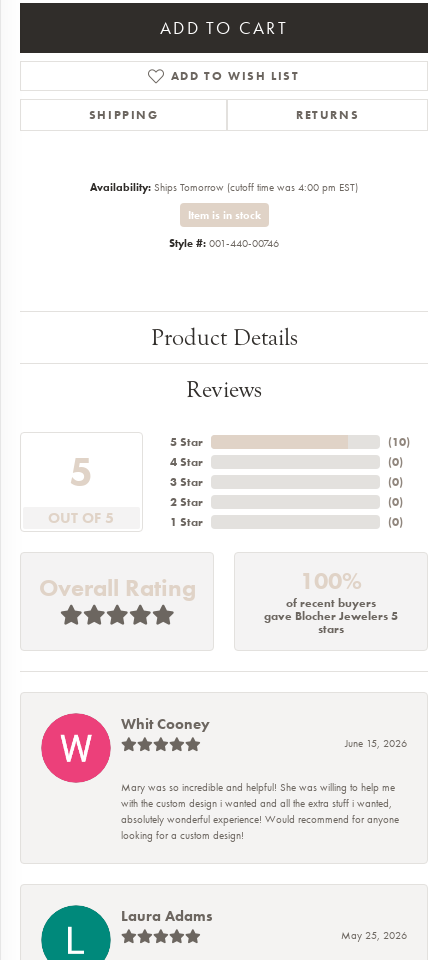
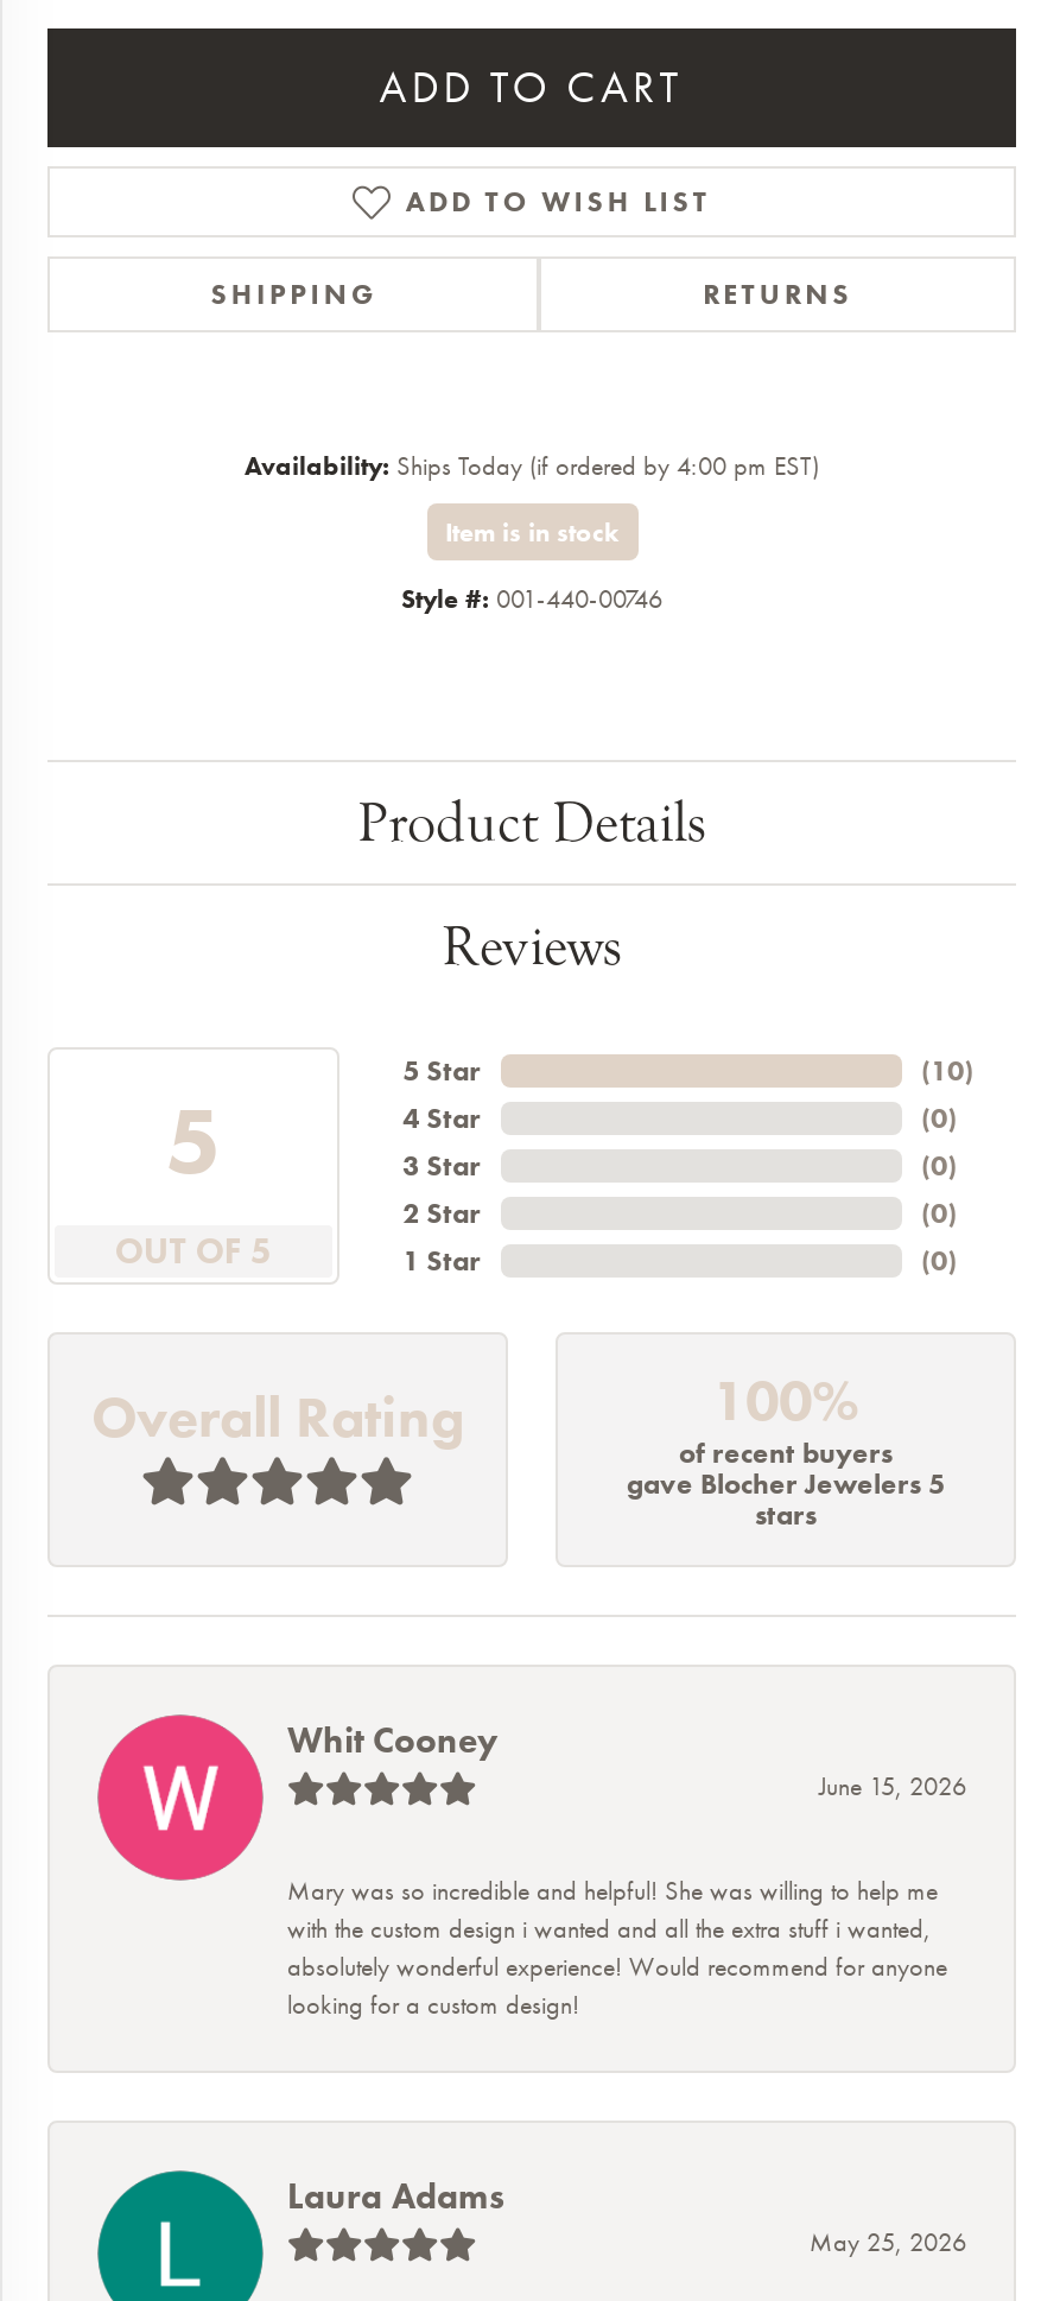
[90,180,358,194] Availability: Ships Tomorrow (cutoff time was 4:00 pm EST) -> [245,449,819,482] Availability: Ships Today (if ordered by 4:00 pm EST)

